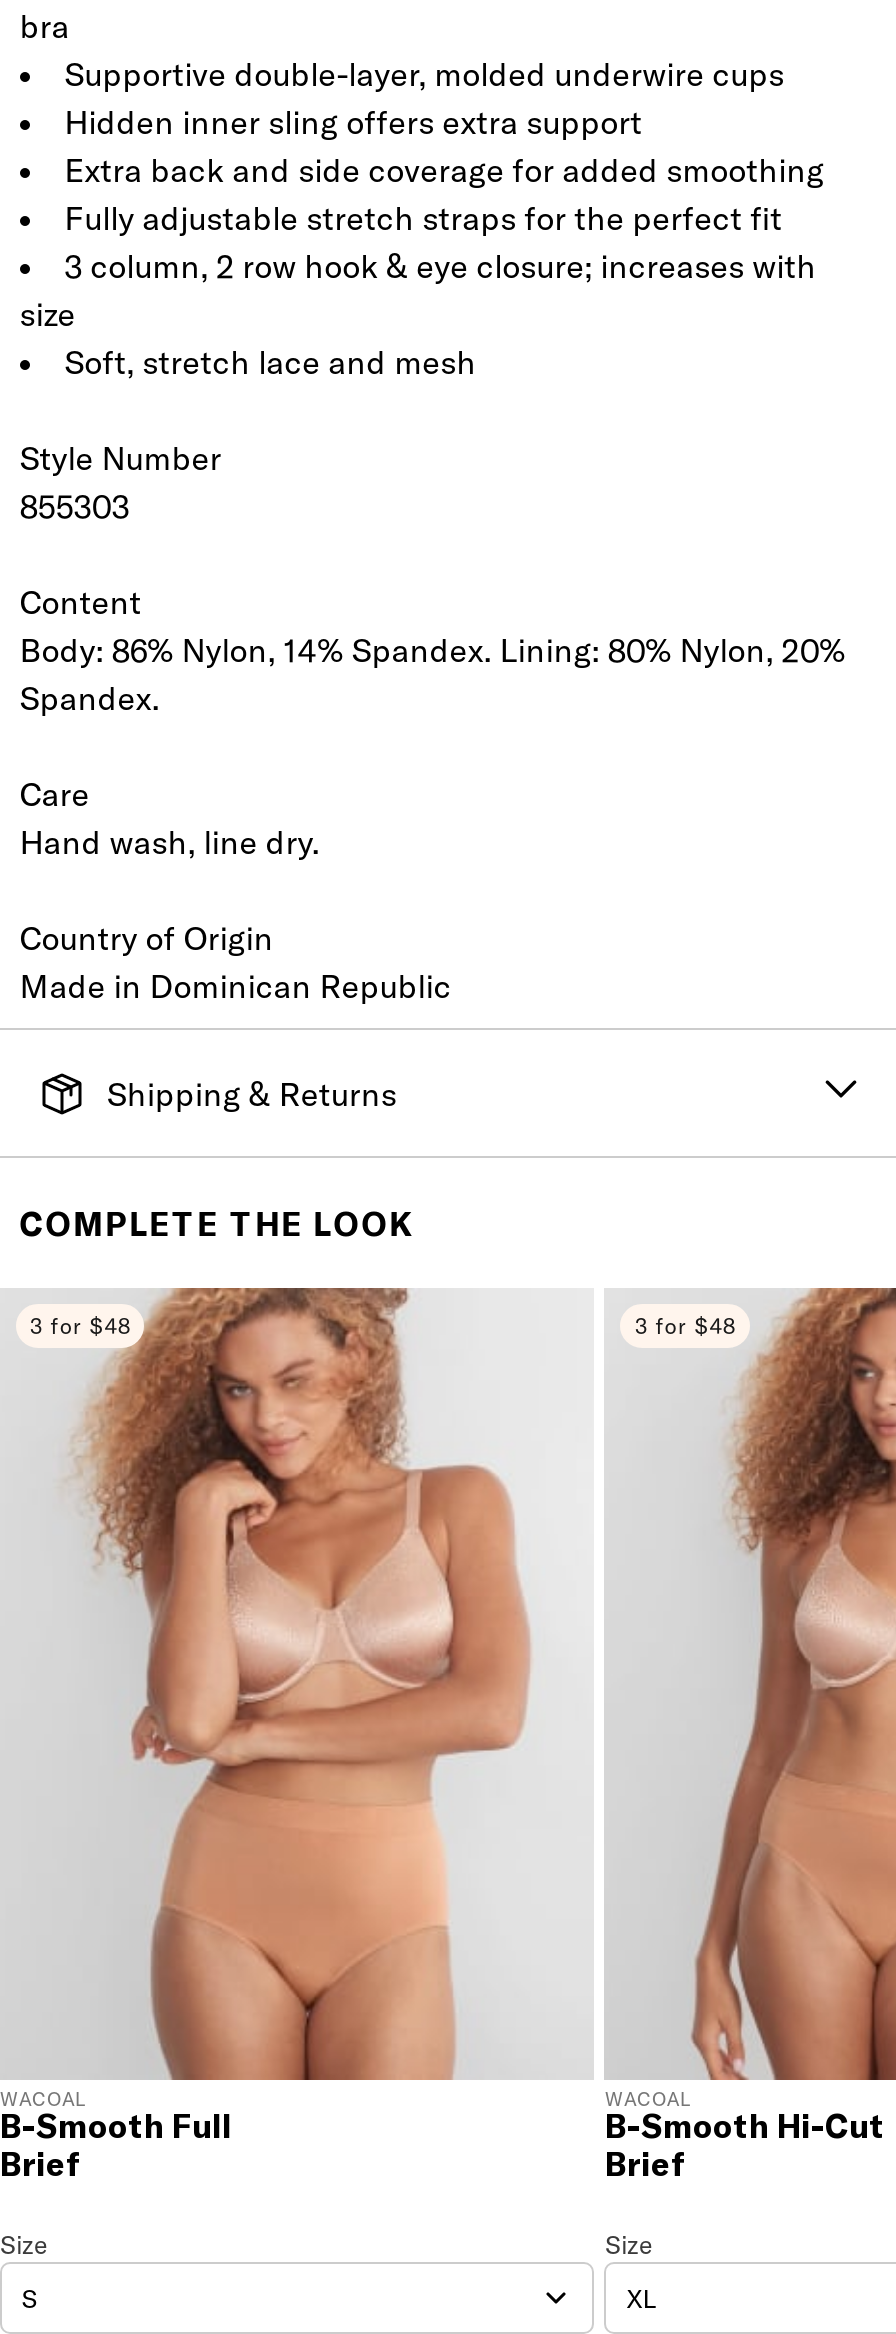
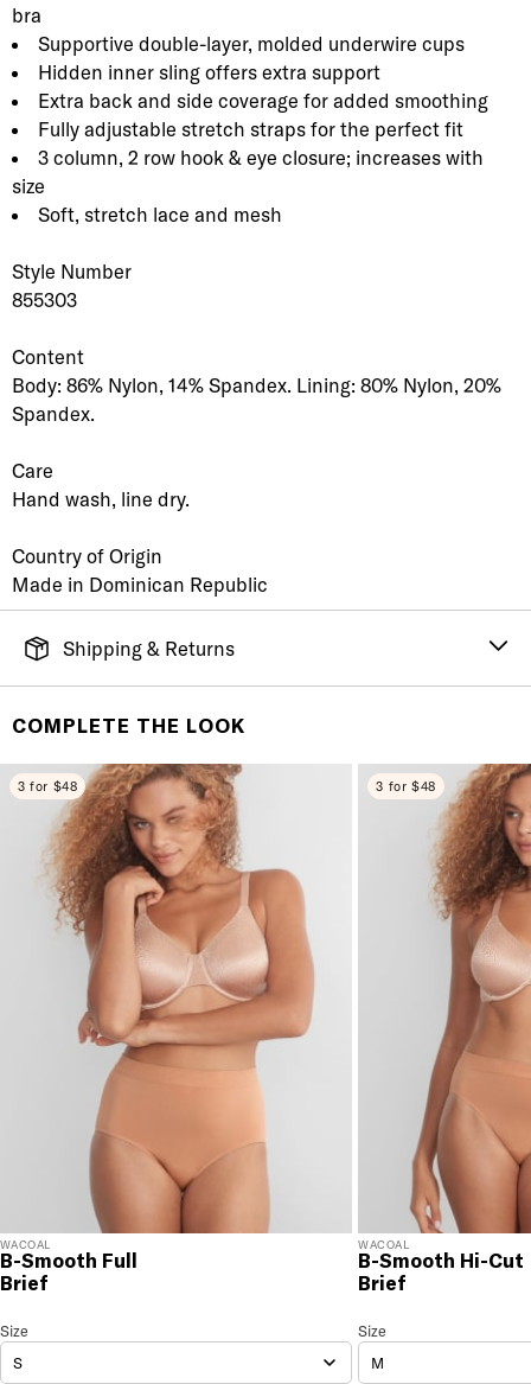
[626,2282,656,2314] XL -> [371,1353,384,1372] M

